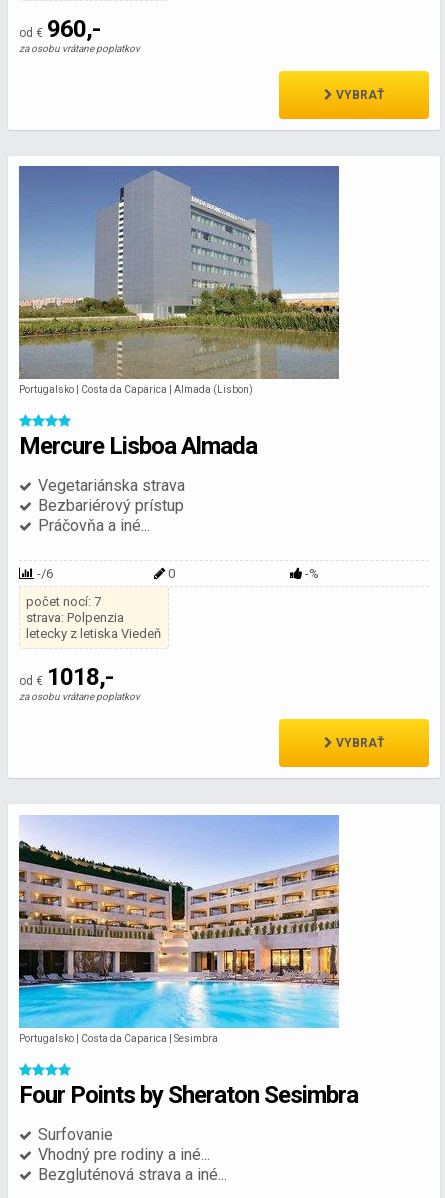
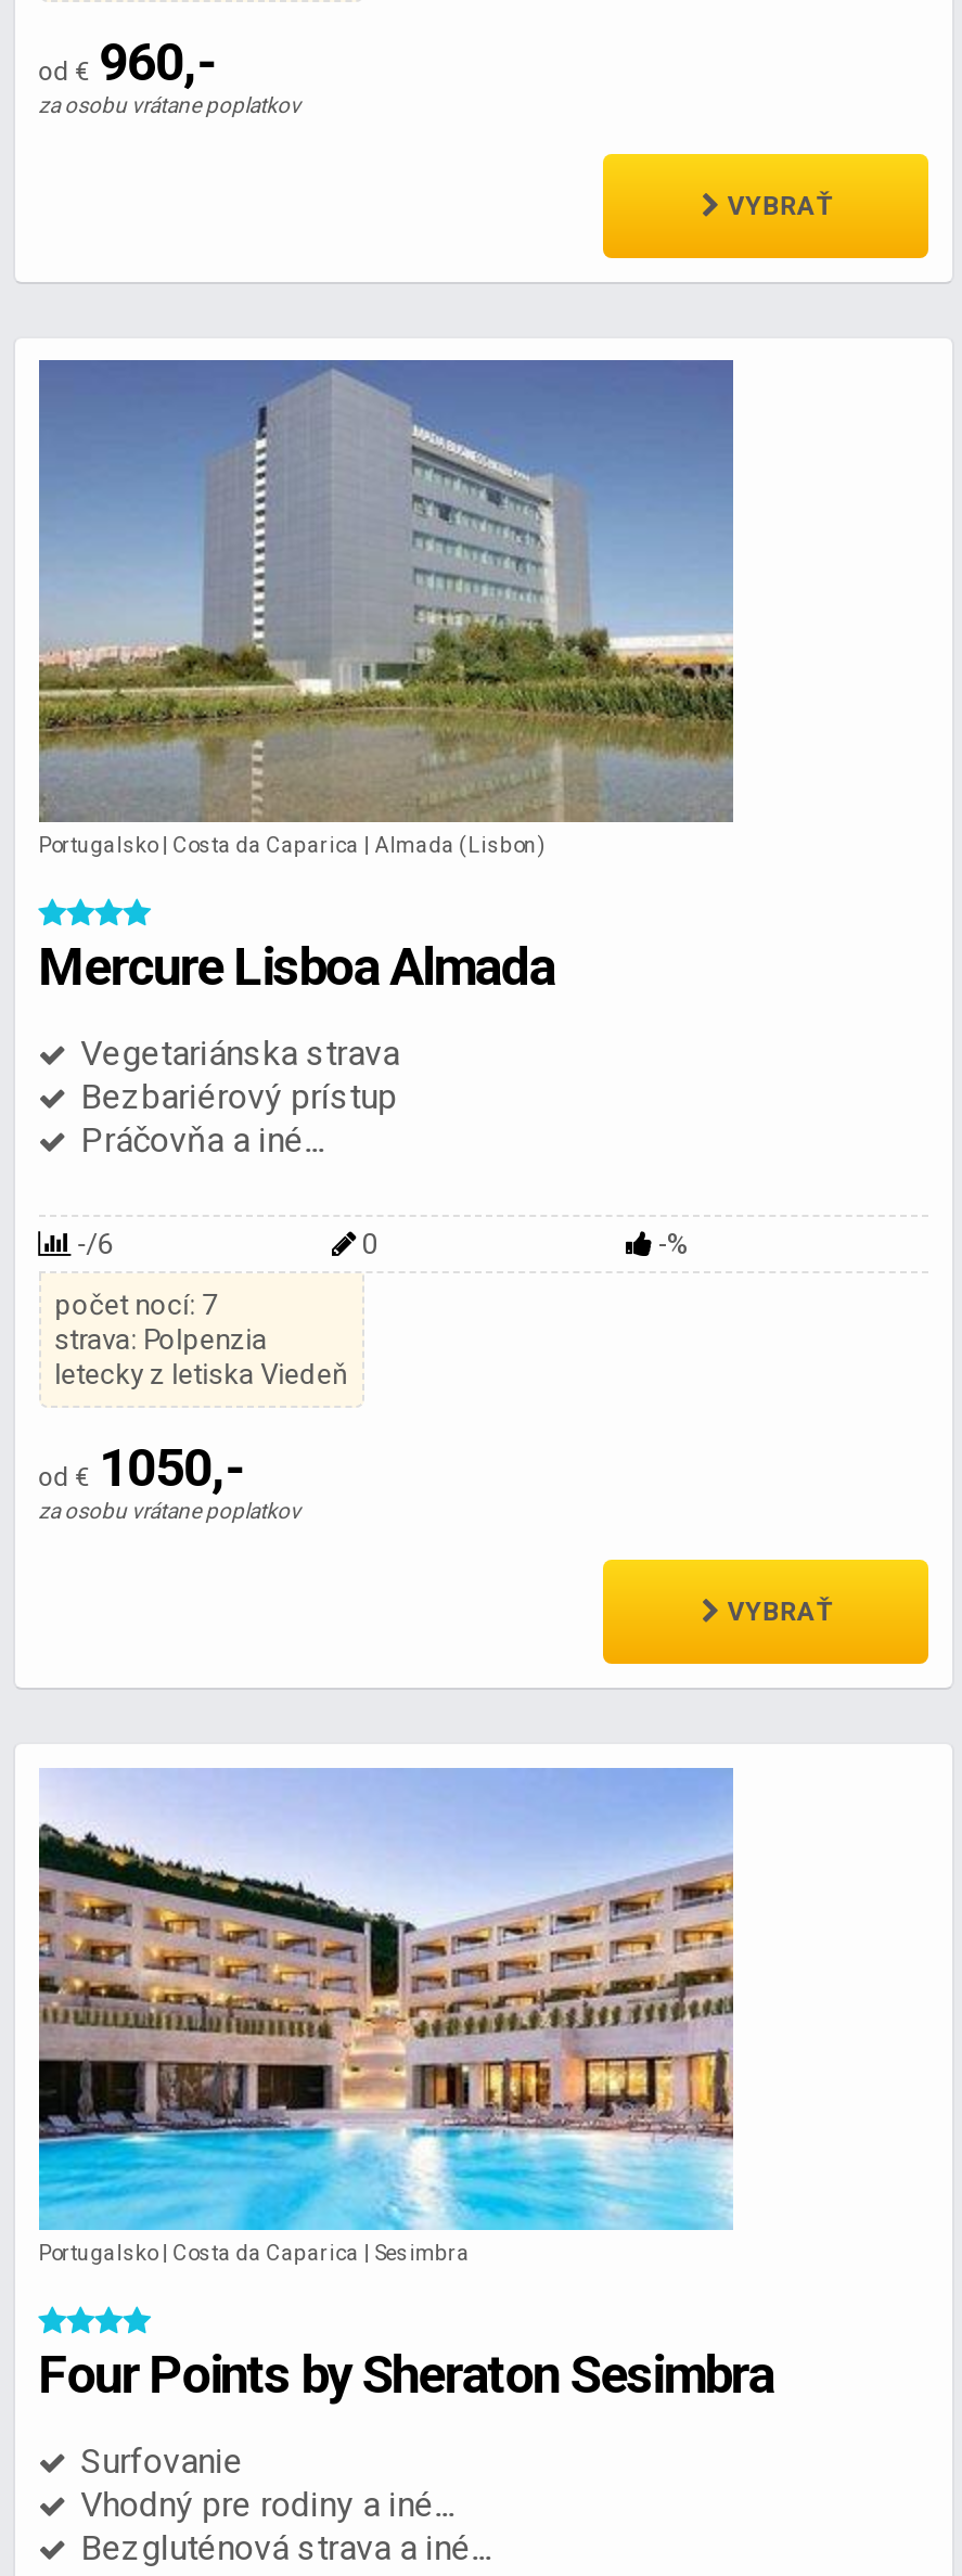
[19,663,113,691] od € 1018,- -> [38,1439,242,1500] od € 1050,-

